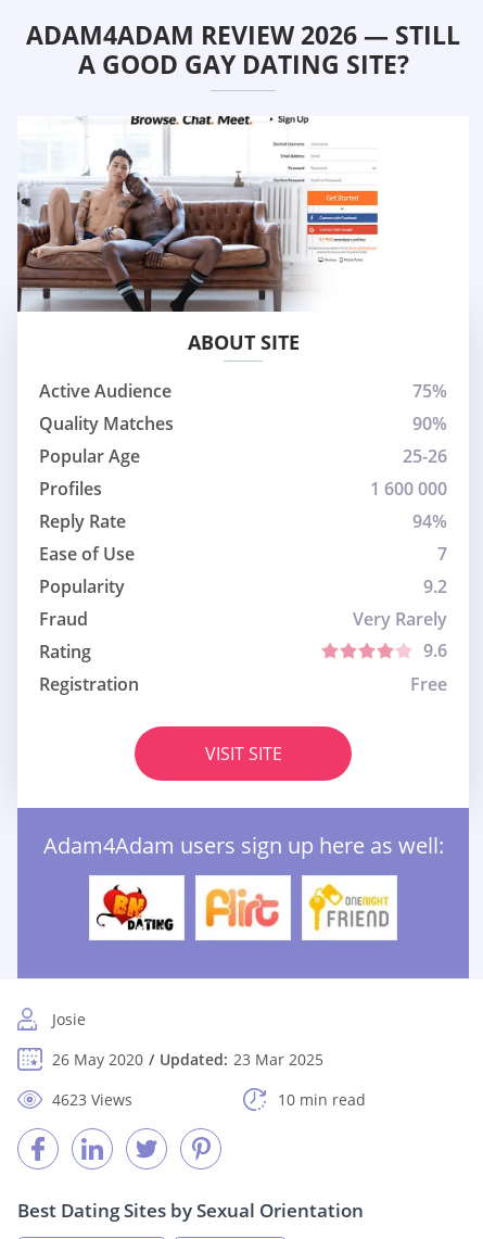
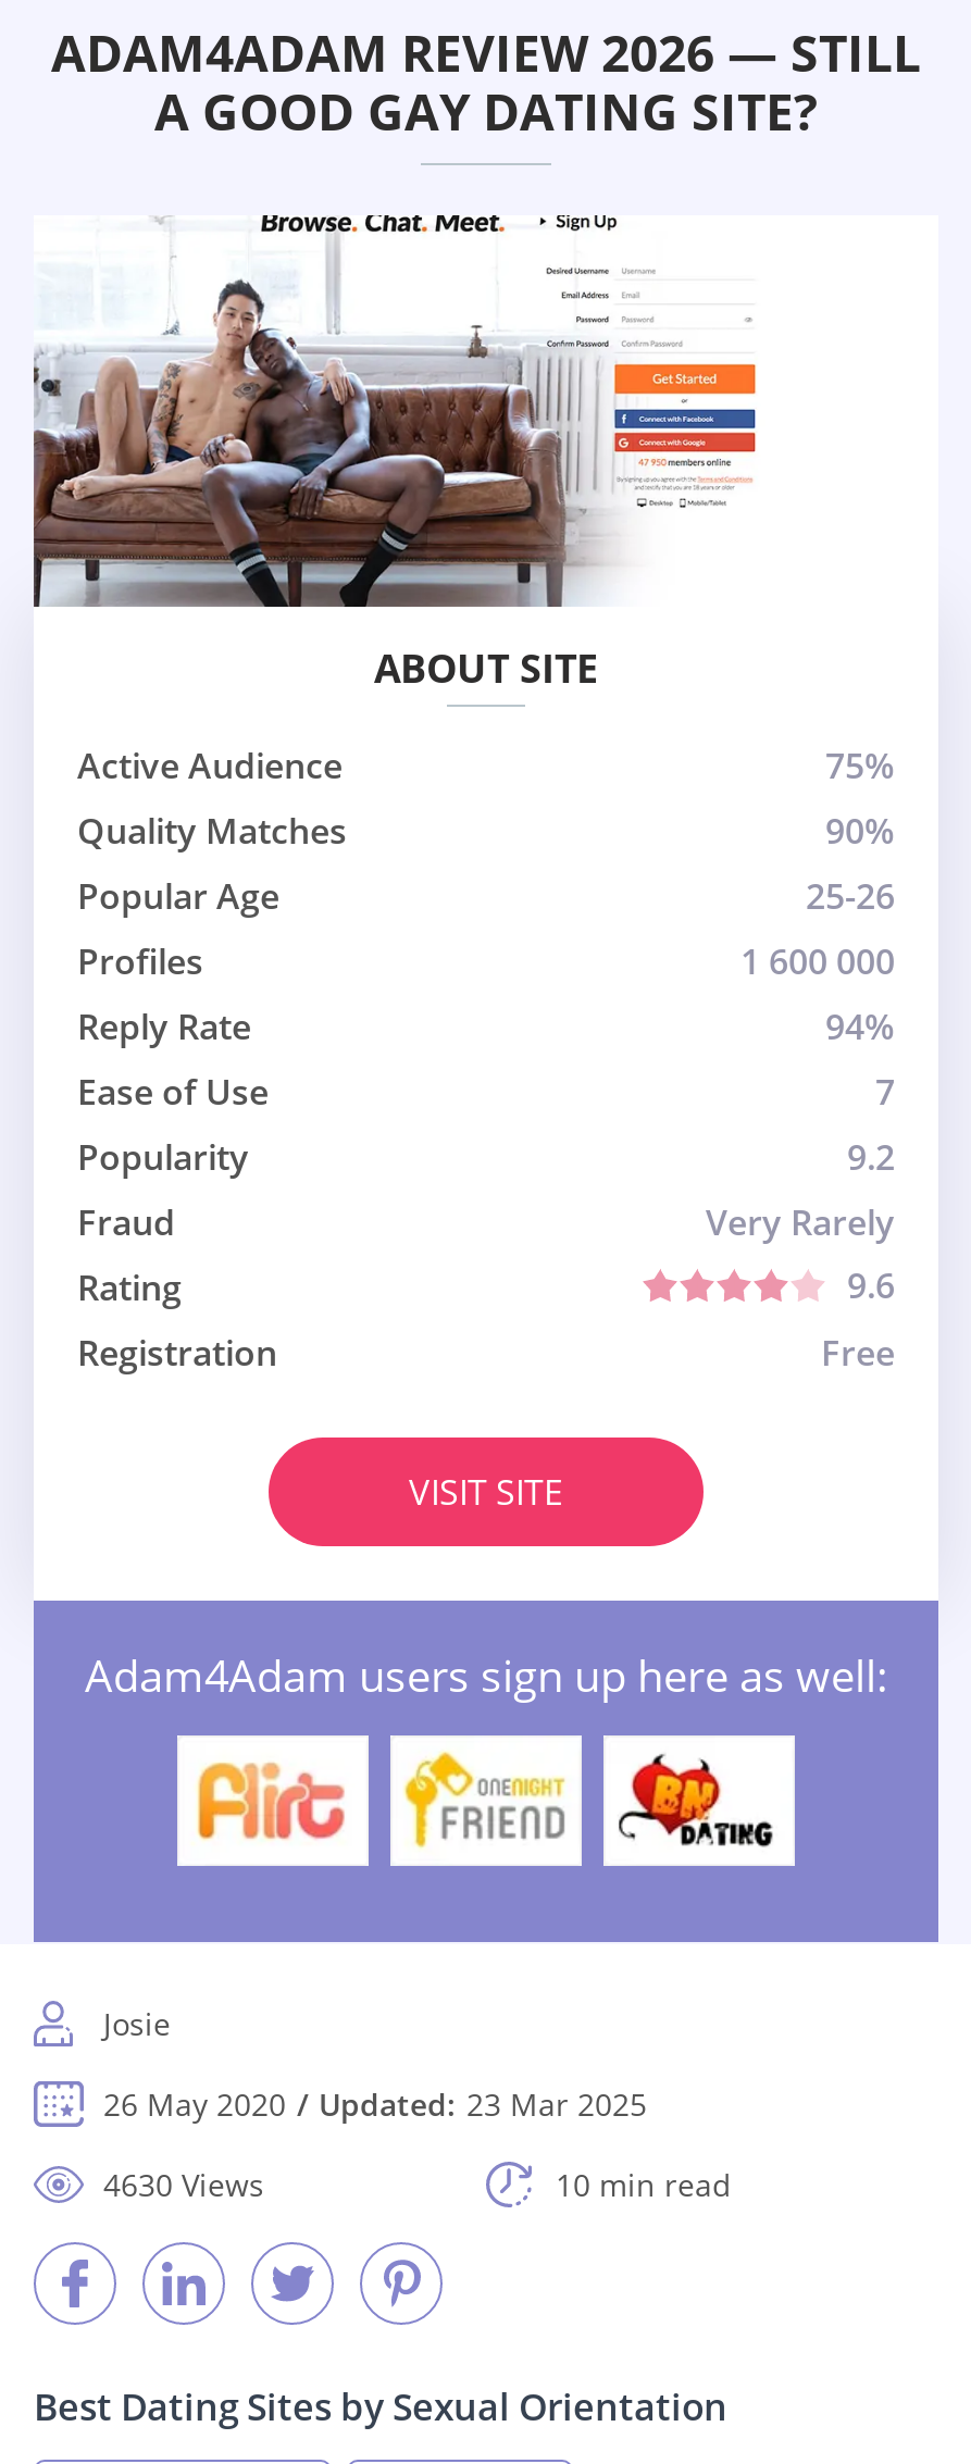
[96,884,175,932] [image] -> [192,1755,347,1846] [image]
[203,884,282,931] [image] -> [403,1751,567,1849] [image]
[308,883,390,932] [image] -> [617,1753,777,1849] [image]
[52,1089,132,1110] 4623 Views -> [103,2164,264,2206] 4630 Views

